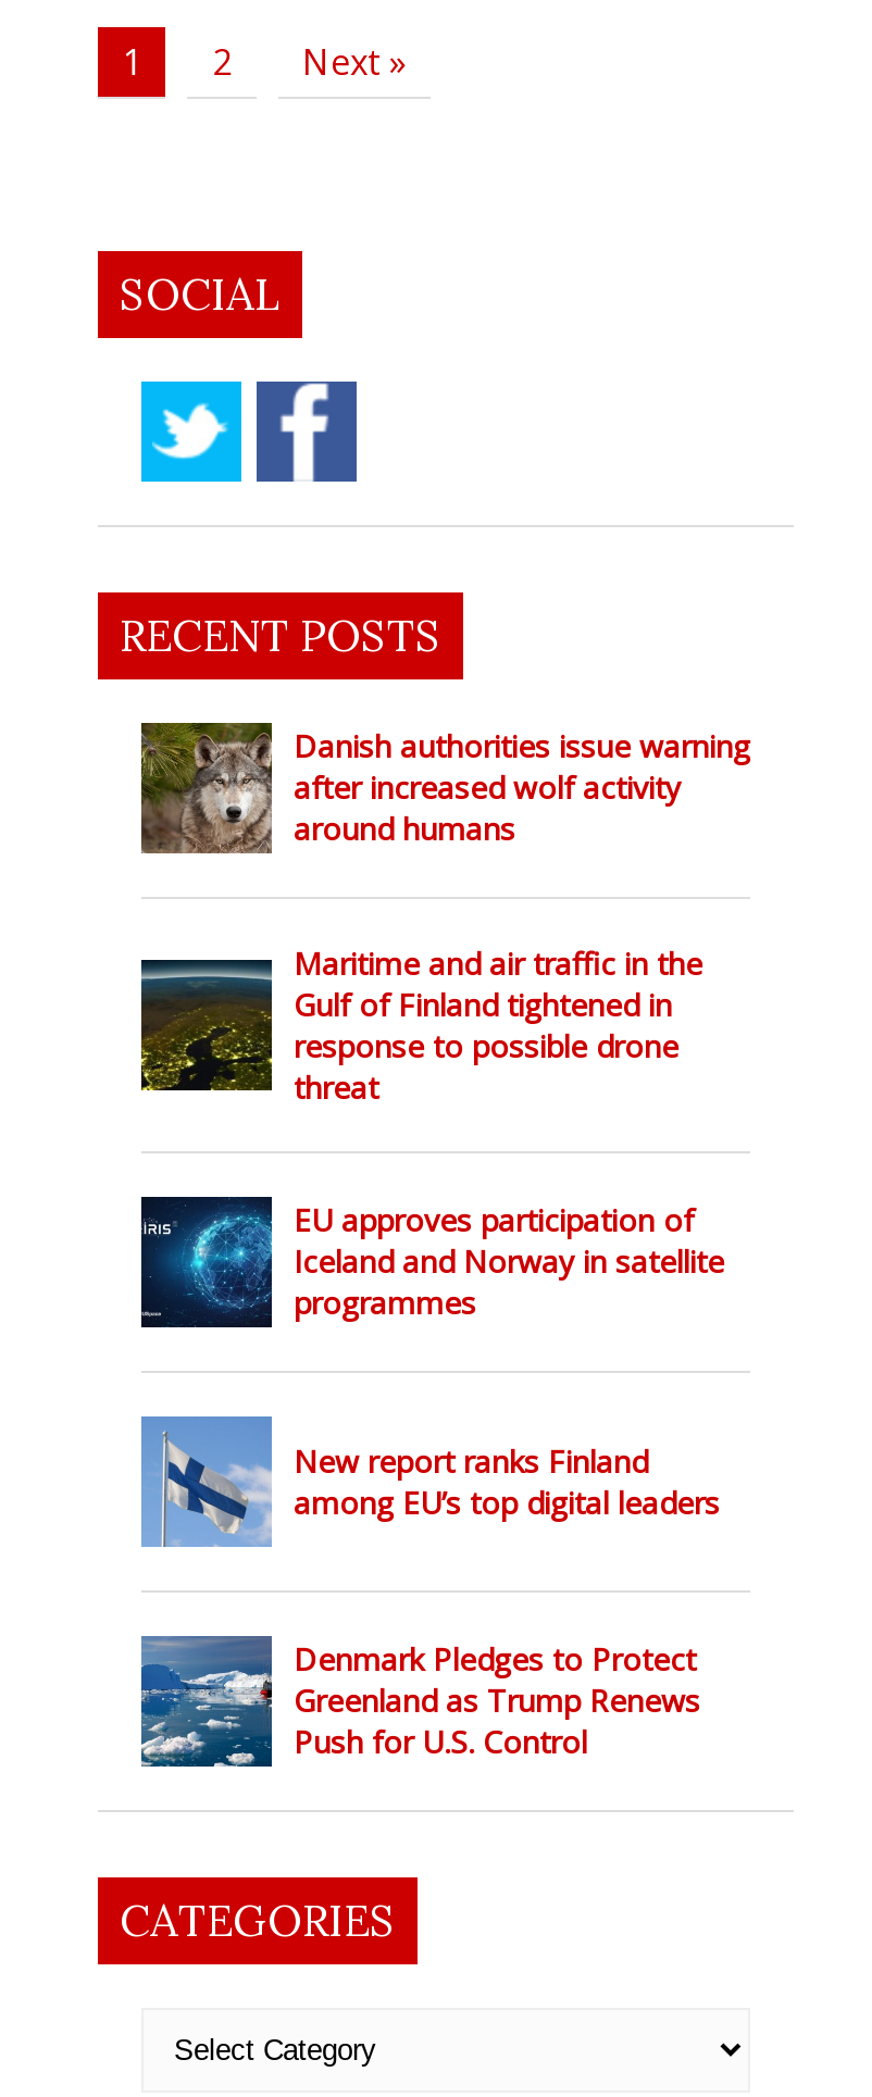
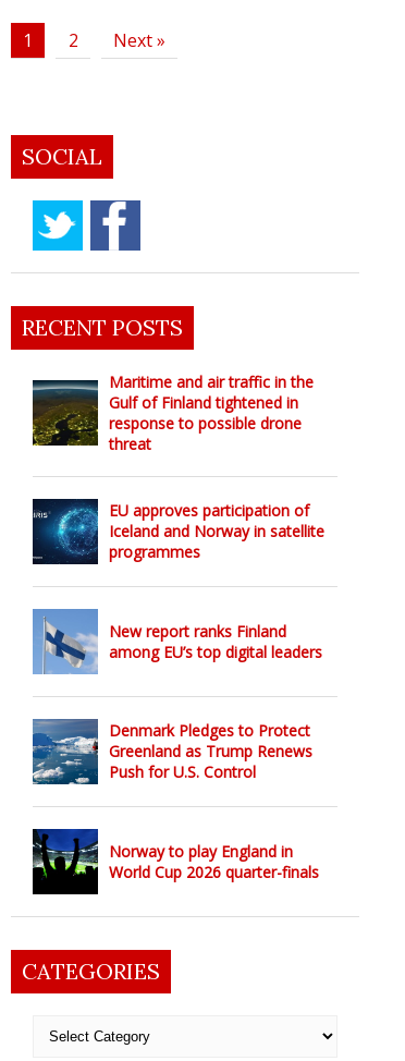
[139,721,750,871] [image] | Danish authorities issue warning | after increased wolf activity | around humans -> none
moved [137,943,724,1762] -> [30,371,324,782]: [image] | Maritime and air traffic in the | Gulf of Finland tightened in | ... | Greenland as Trump Renews | Push for U.S. Control
none -> [32,828,319,895] [image] | Norway to play England in | World Cup 2026 quarter-finals

